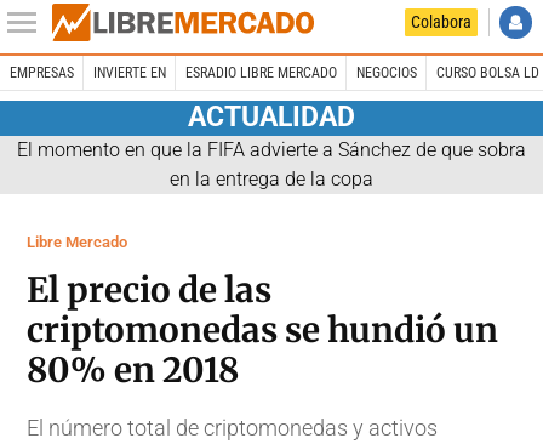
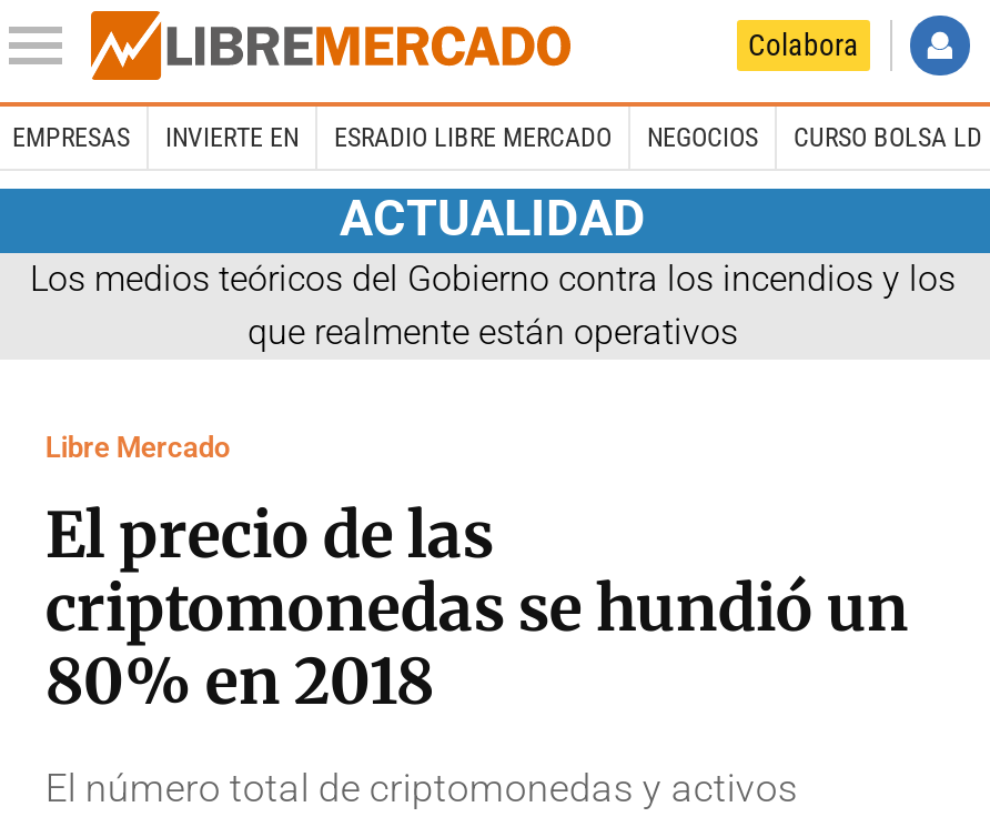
[17,138,526,190] El momento en que la FIFA advierte a Sánchez de que sobra | en la entrega de la copa -> [30,257,956,352] Los medios teóricos del Gobierno contra los incendios y los | que realmente están operativos

